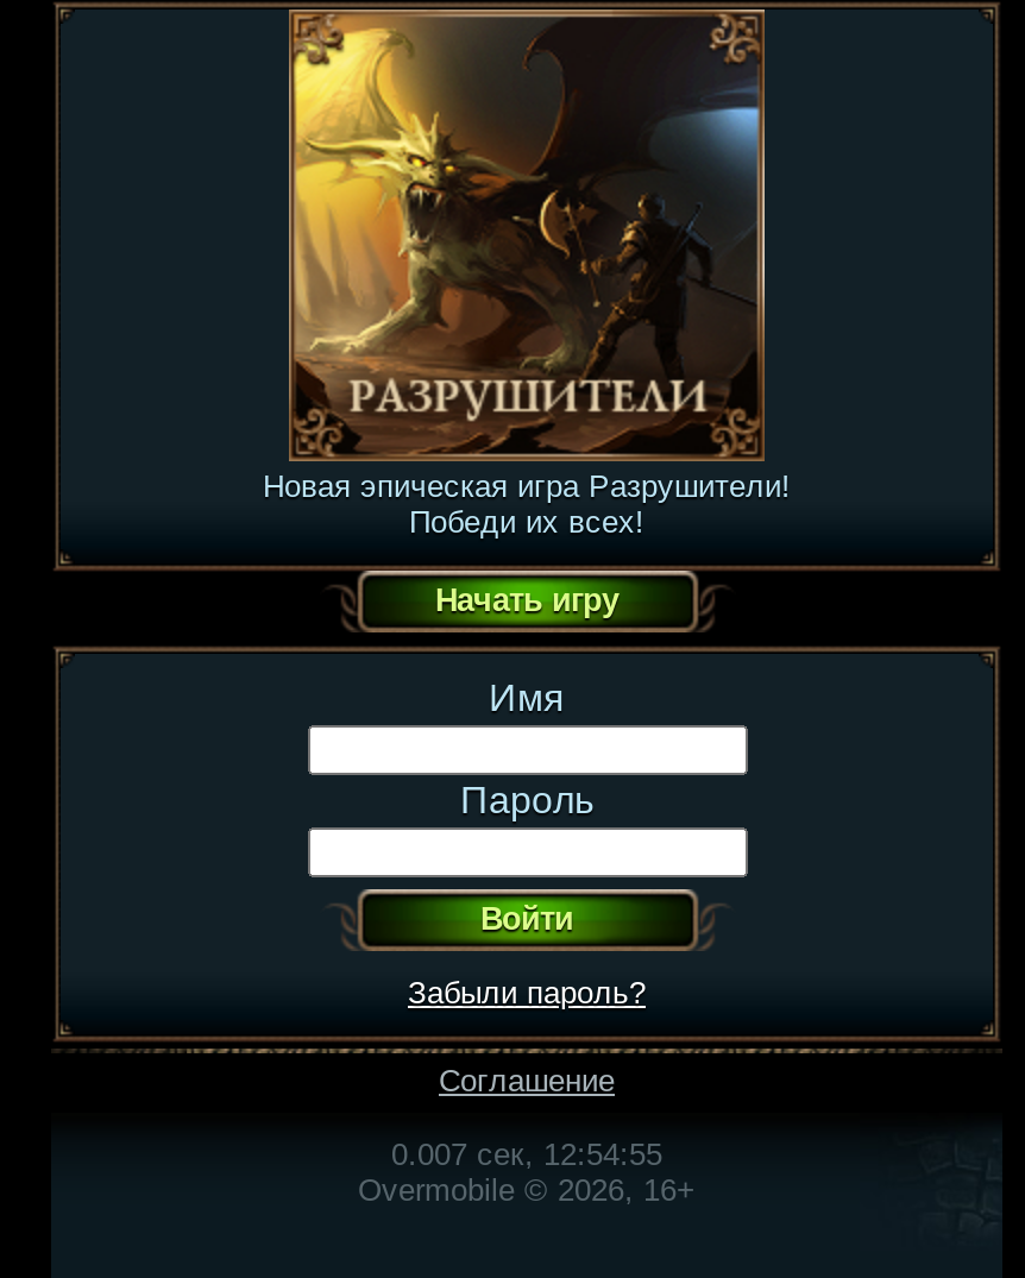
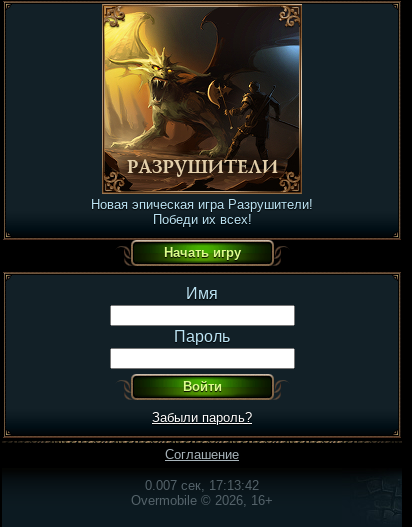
[391,1135,662,1171] 0.007 сек, 12:54:55 -> [145,477,259,492] 0.007 сек, 17:13:42

